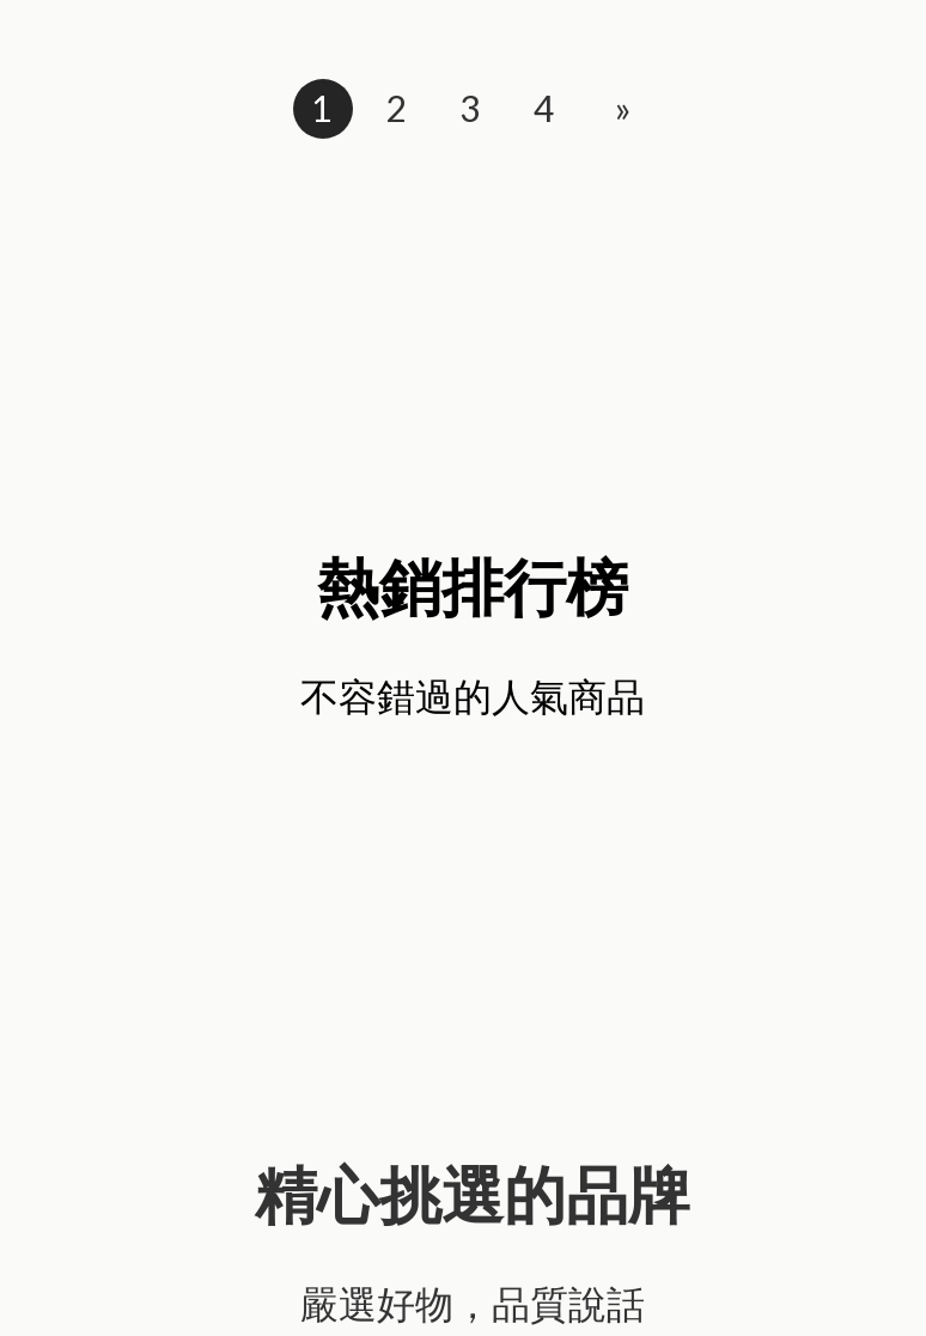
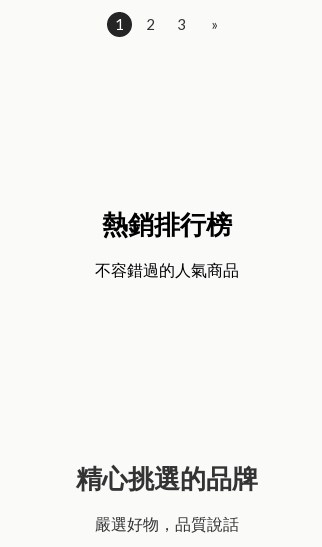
[534,87,555,130] 4 -> none

